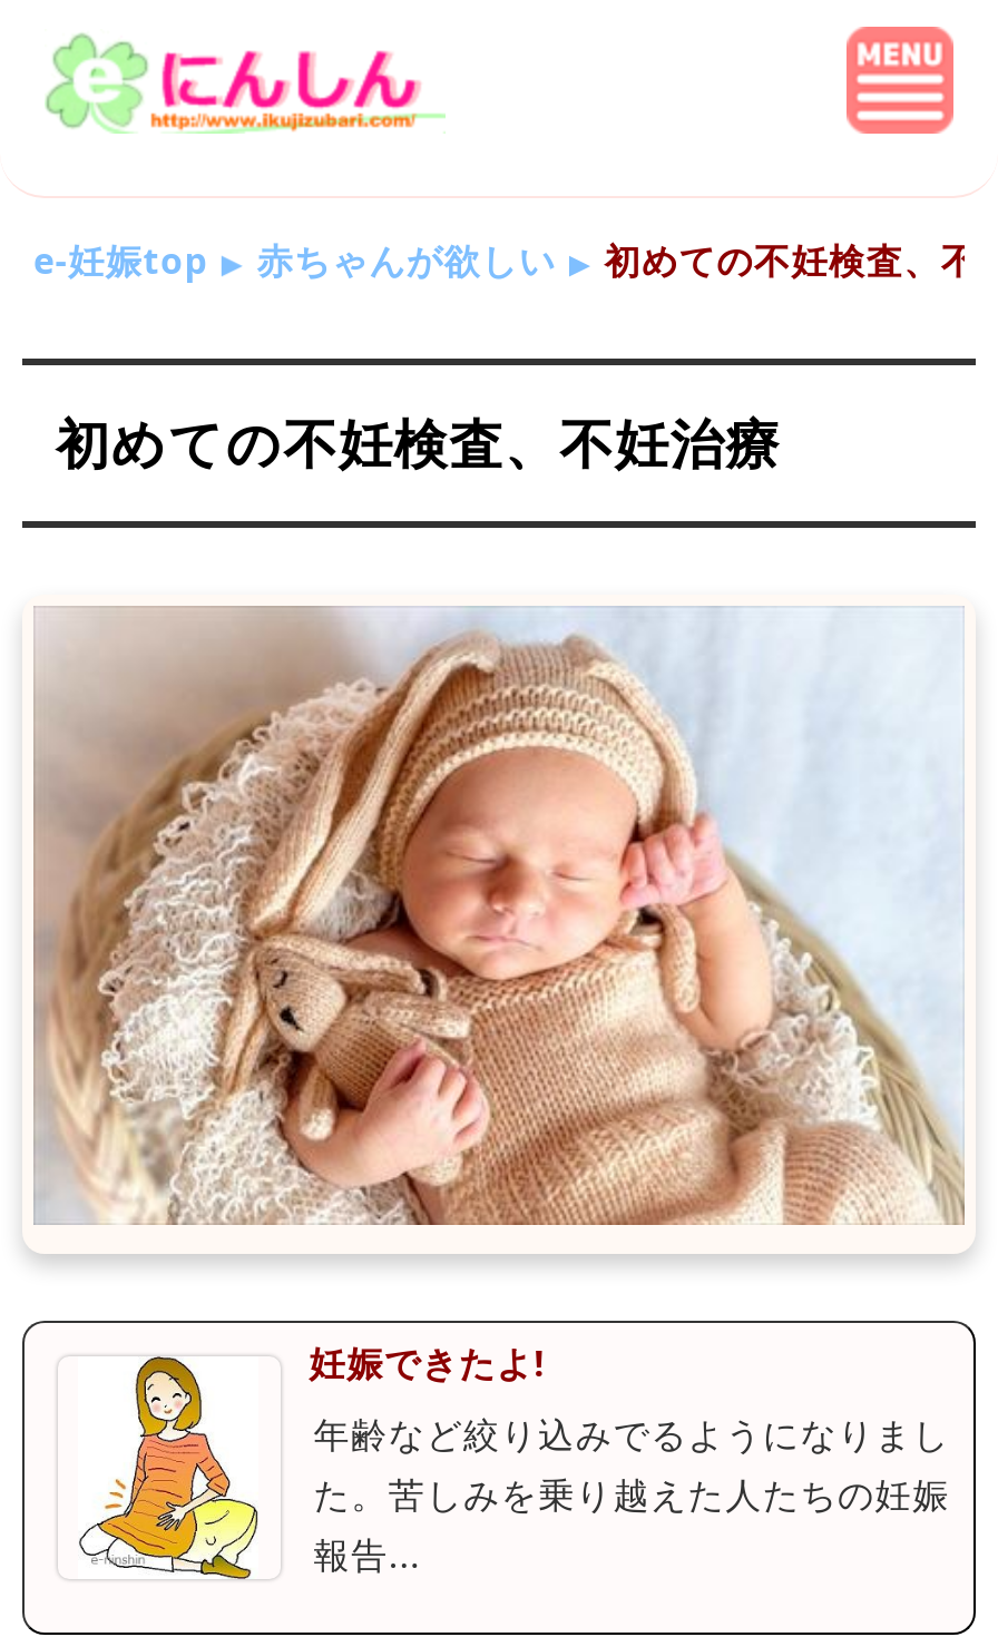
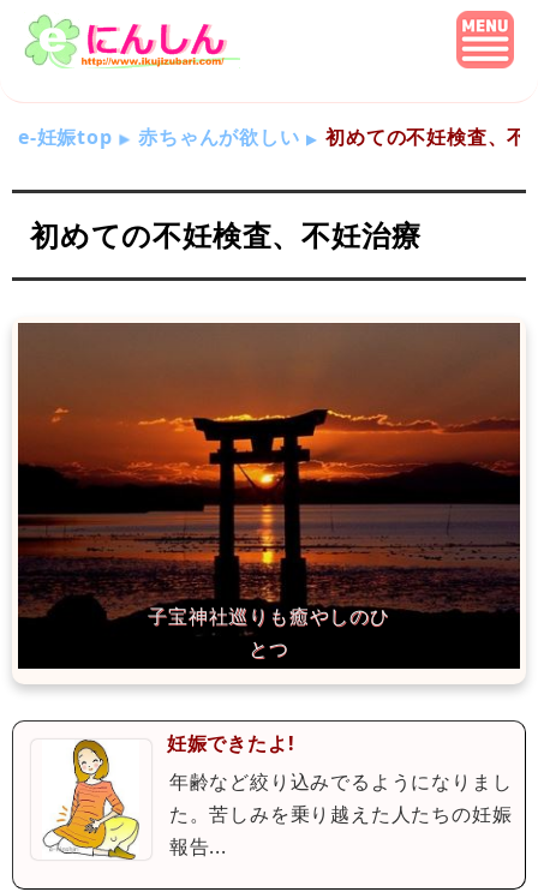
[33,606,965,1227] [image] -> [17,322,521,670] [image]

